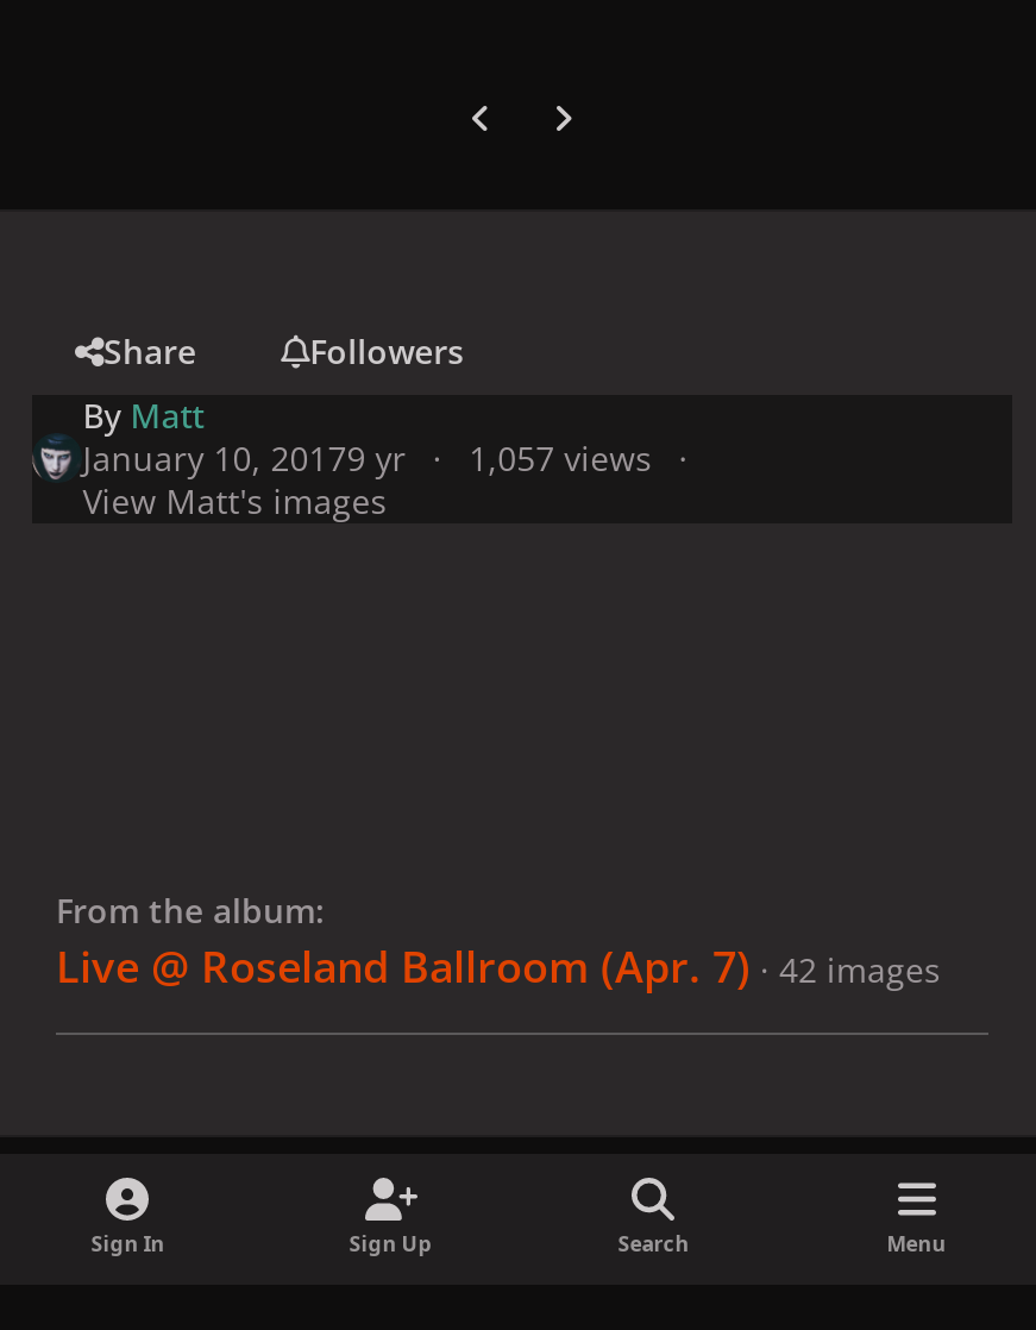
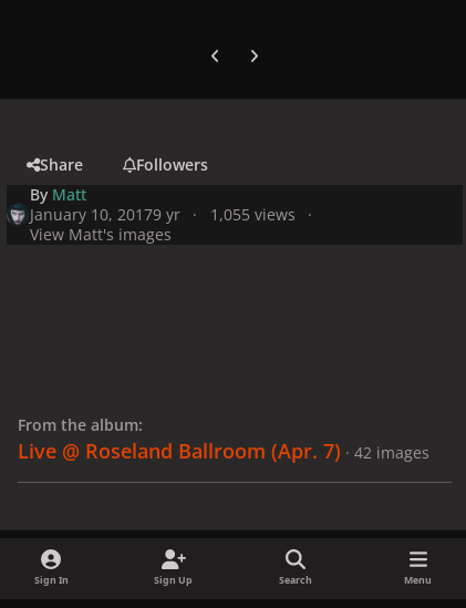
[83,434,652,479] January 10, 20179 yr 1,057 views -> [30,203,295,224] January 10, 20179 yr 1,055 views

